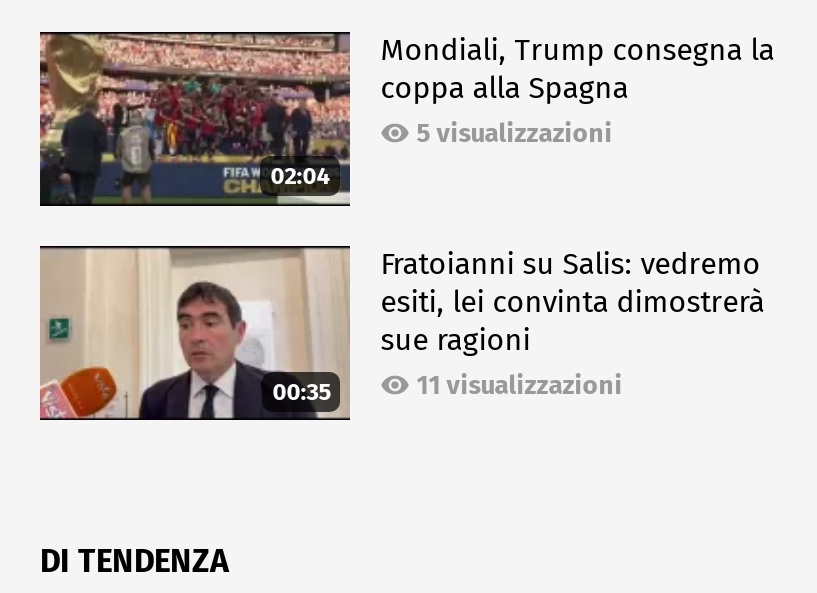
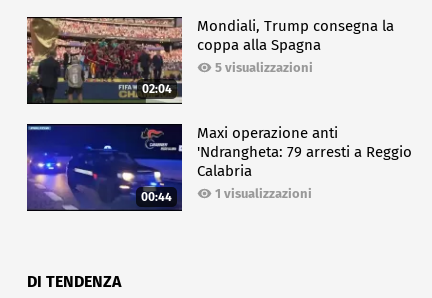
[38,246,352,420] [image] | 00:35 -> [26,124,183,211] [image] | 00:44
[380,247,764,401] Fratoianni su Salis: vedremo | esiti, lei convinta dimostrerà | sue ragioni | 11 visualizzazioni -> [197,124,412,201] Maxi operazione anti | 'Ndrangheta: 79 arresti a Reggio | Calabria | 1 visualizzazioni

